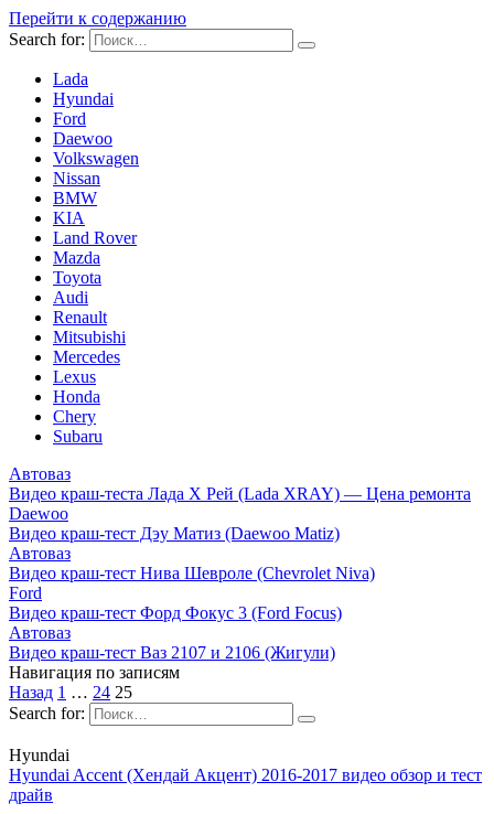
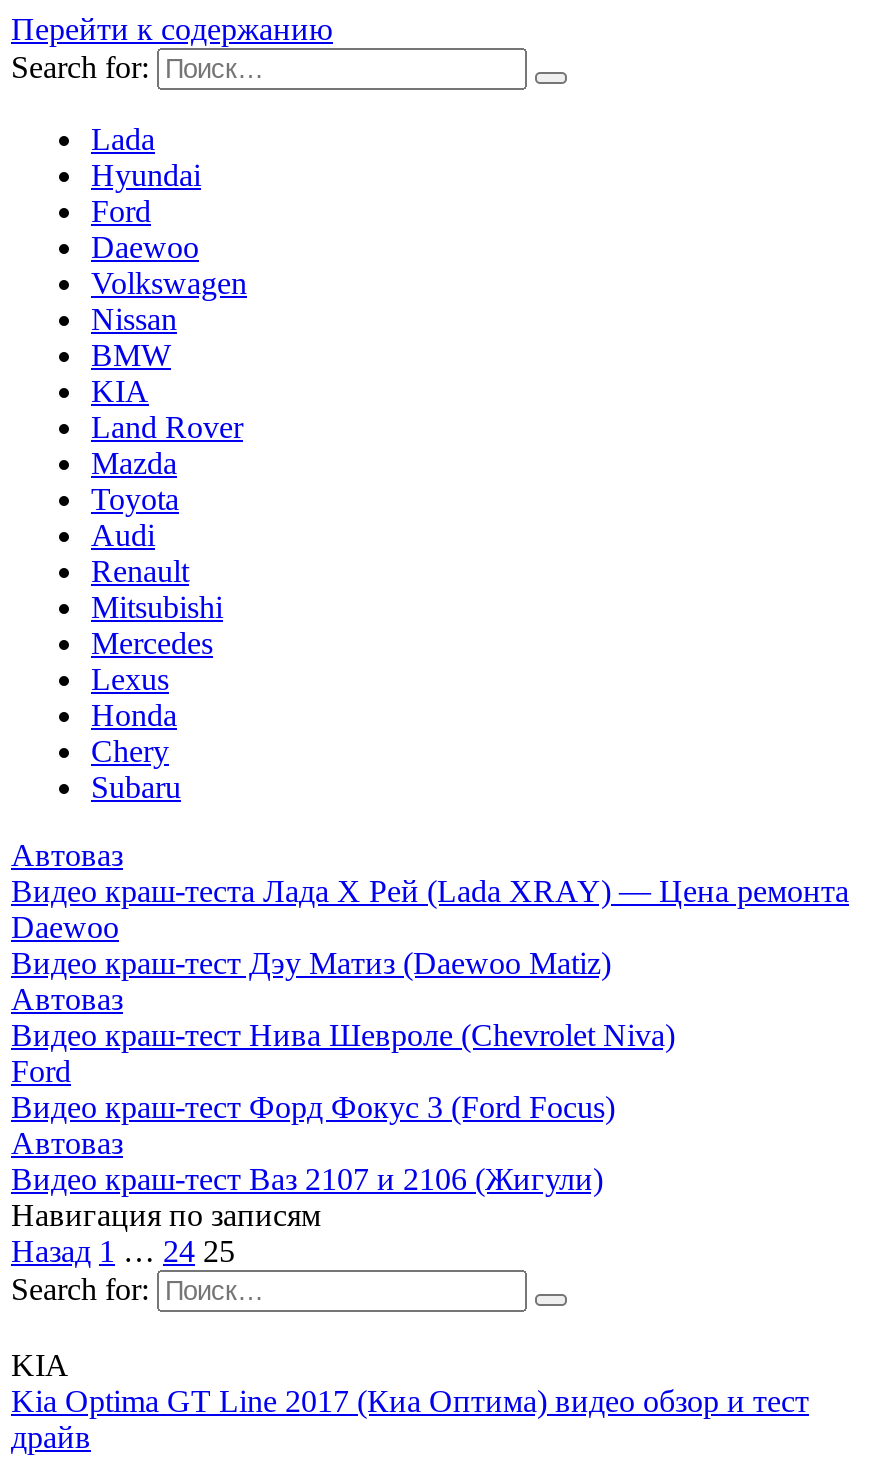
[9,746,482,784] Hyundai | Hyundai Accent (Хендай Акцент) 2016-2017 видео обзор и тест -> [11,1348,809,1418] KIA | Kia Optima GT Line 2017 (Киа Оптима) видео обзор и тест

